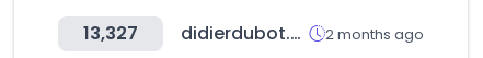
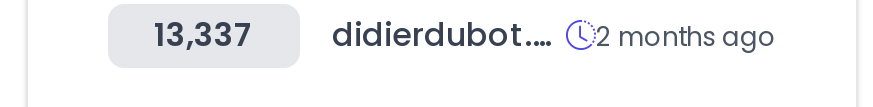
[83,21,138,46] 13,327 -> [154,12,254,58] 13,337

